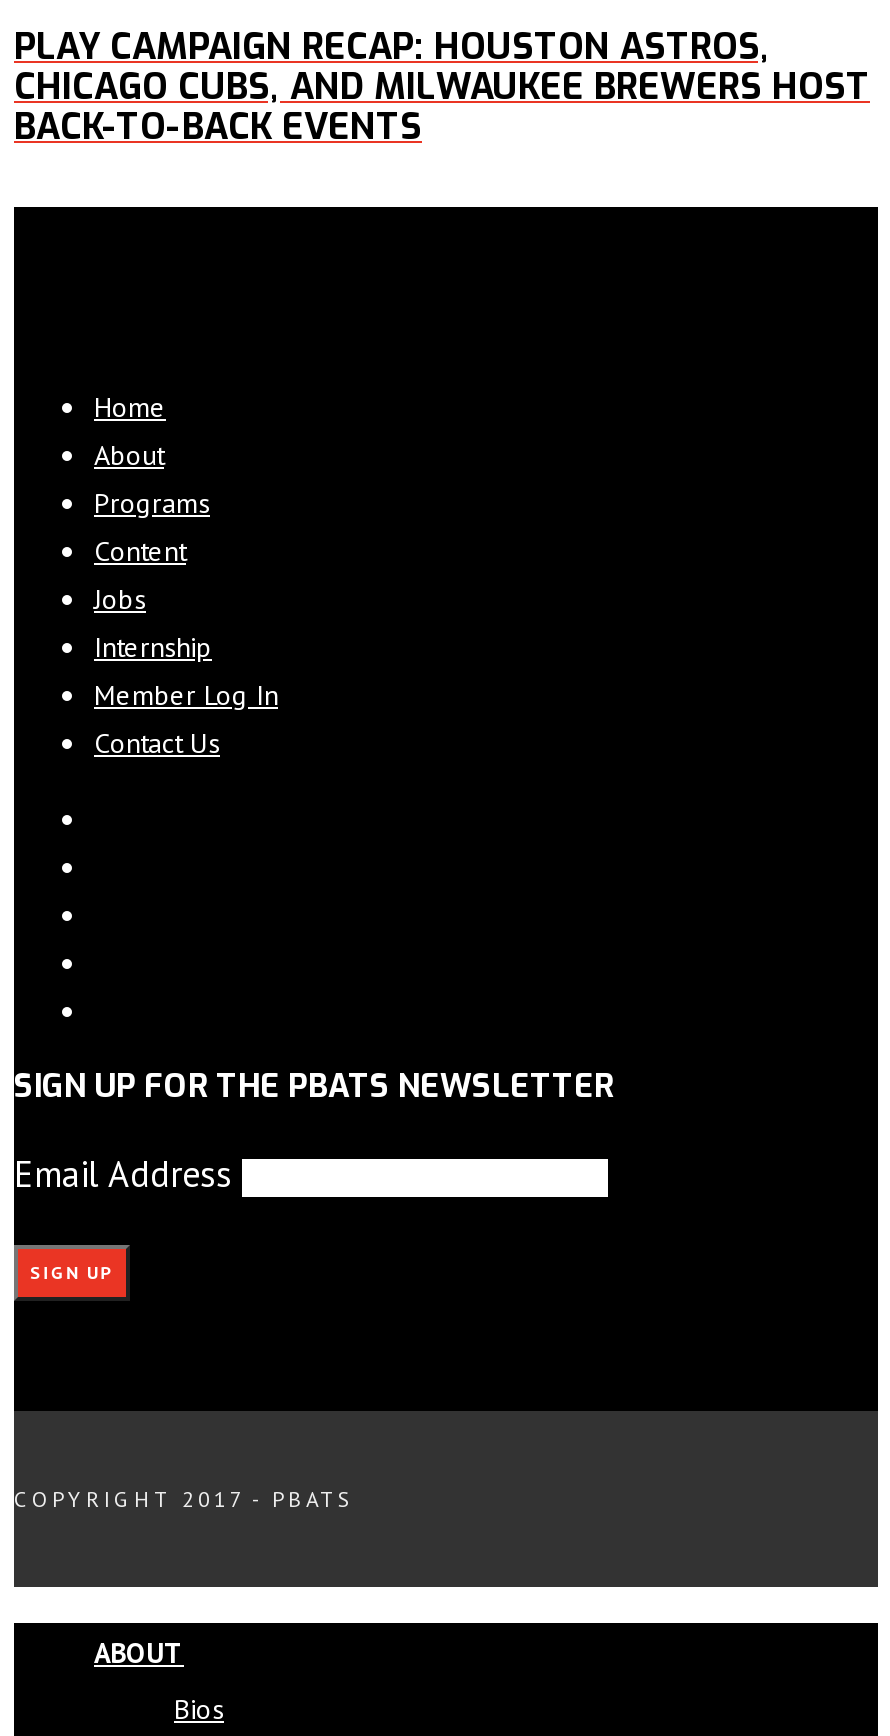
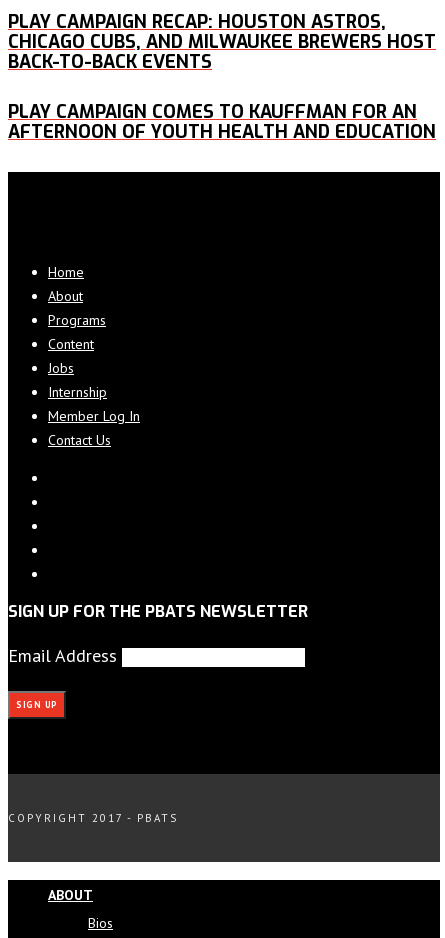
none -> [8,100,436,144] PLAY CAMPAIGN COMES TO KAUFFMAN FOR AN | AFTERNOON OF YOUTH HEALTH AND EDUCATION

